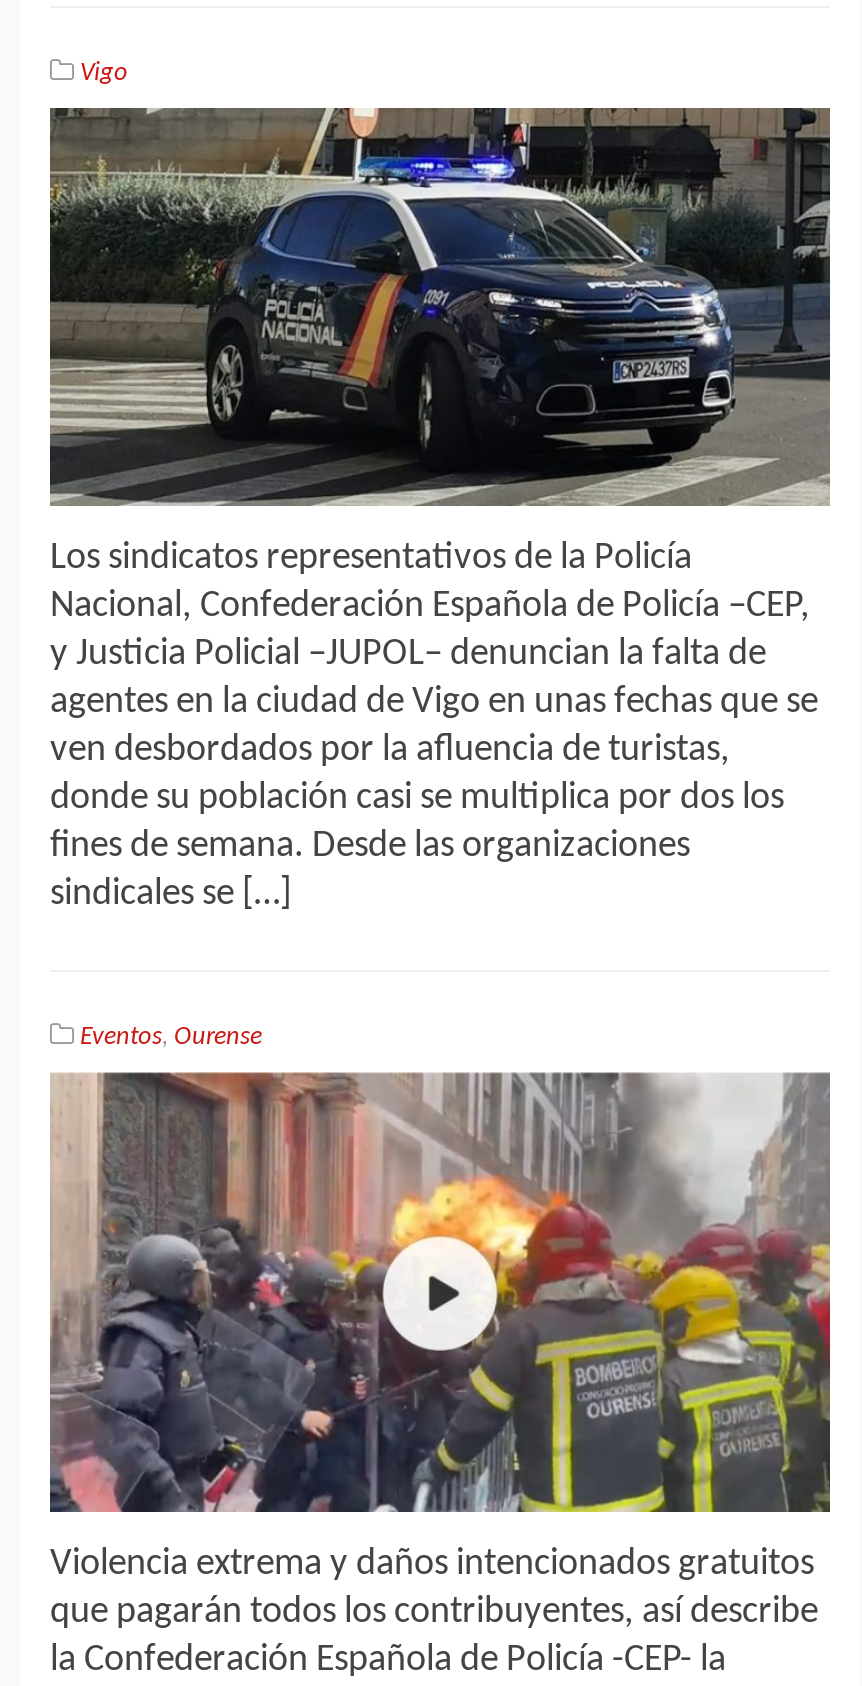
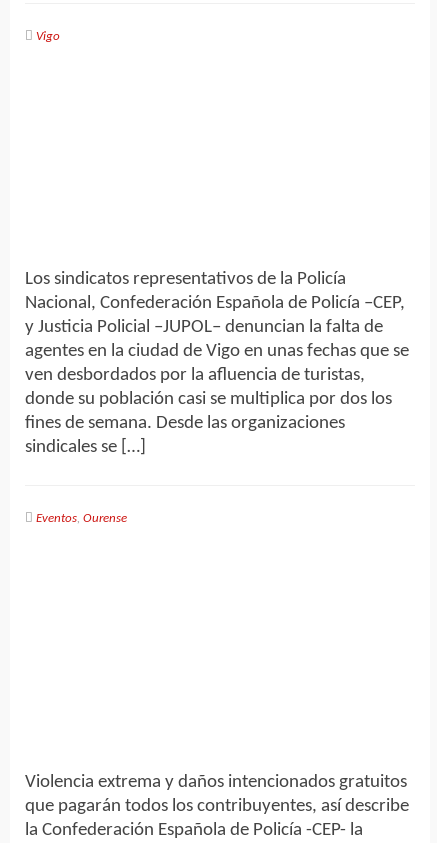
[48,106,832,508] [image] -> none
[48,1070,832,1514] [image] -> none

